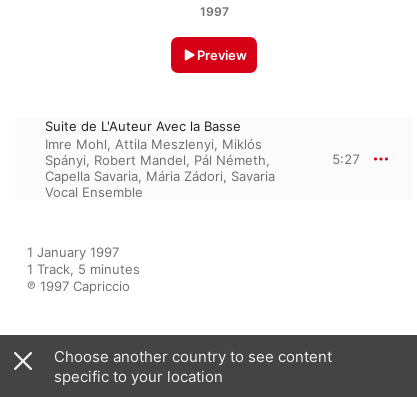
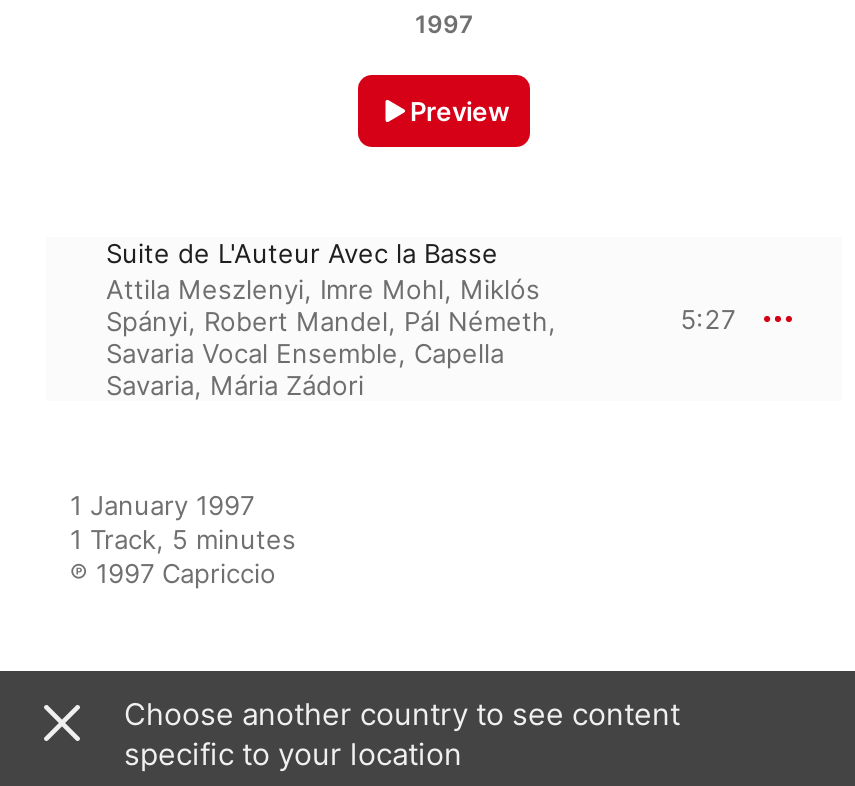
[45,136,262,152] Imre Mohl, Attila Meszlenyi, Miklós -> [106,272,540,304] Attila Meszlenyi, Imre Mohl, Miklós
[45,168,275,200] Capella Savaria, Mária Zádori, Savaria | Vocal Ensemble -> [106,336,504,400] Savaria Vocal Ensemble, Capella | Savaria, Mária Zádori

